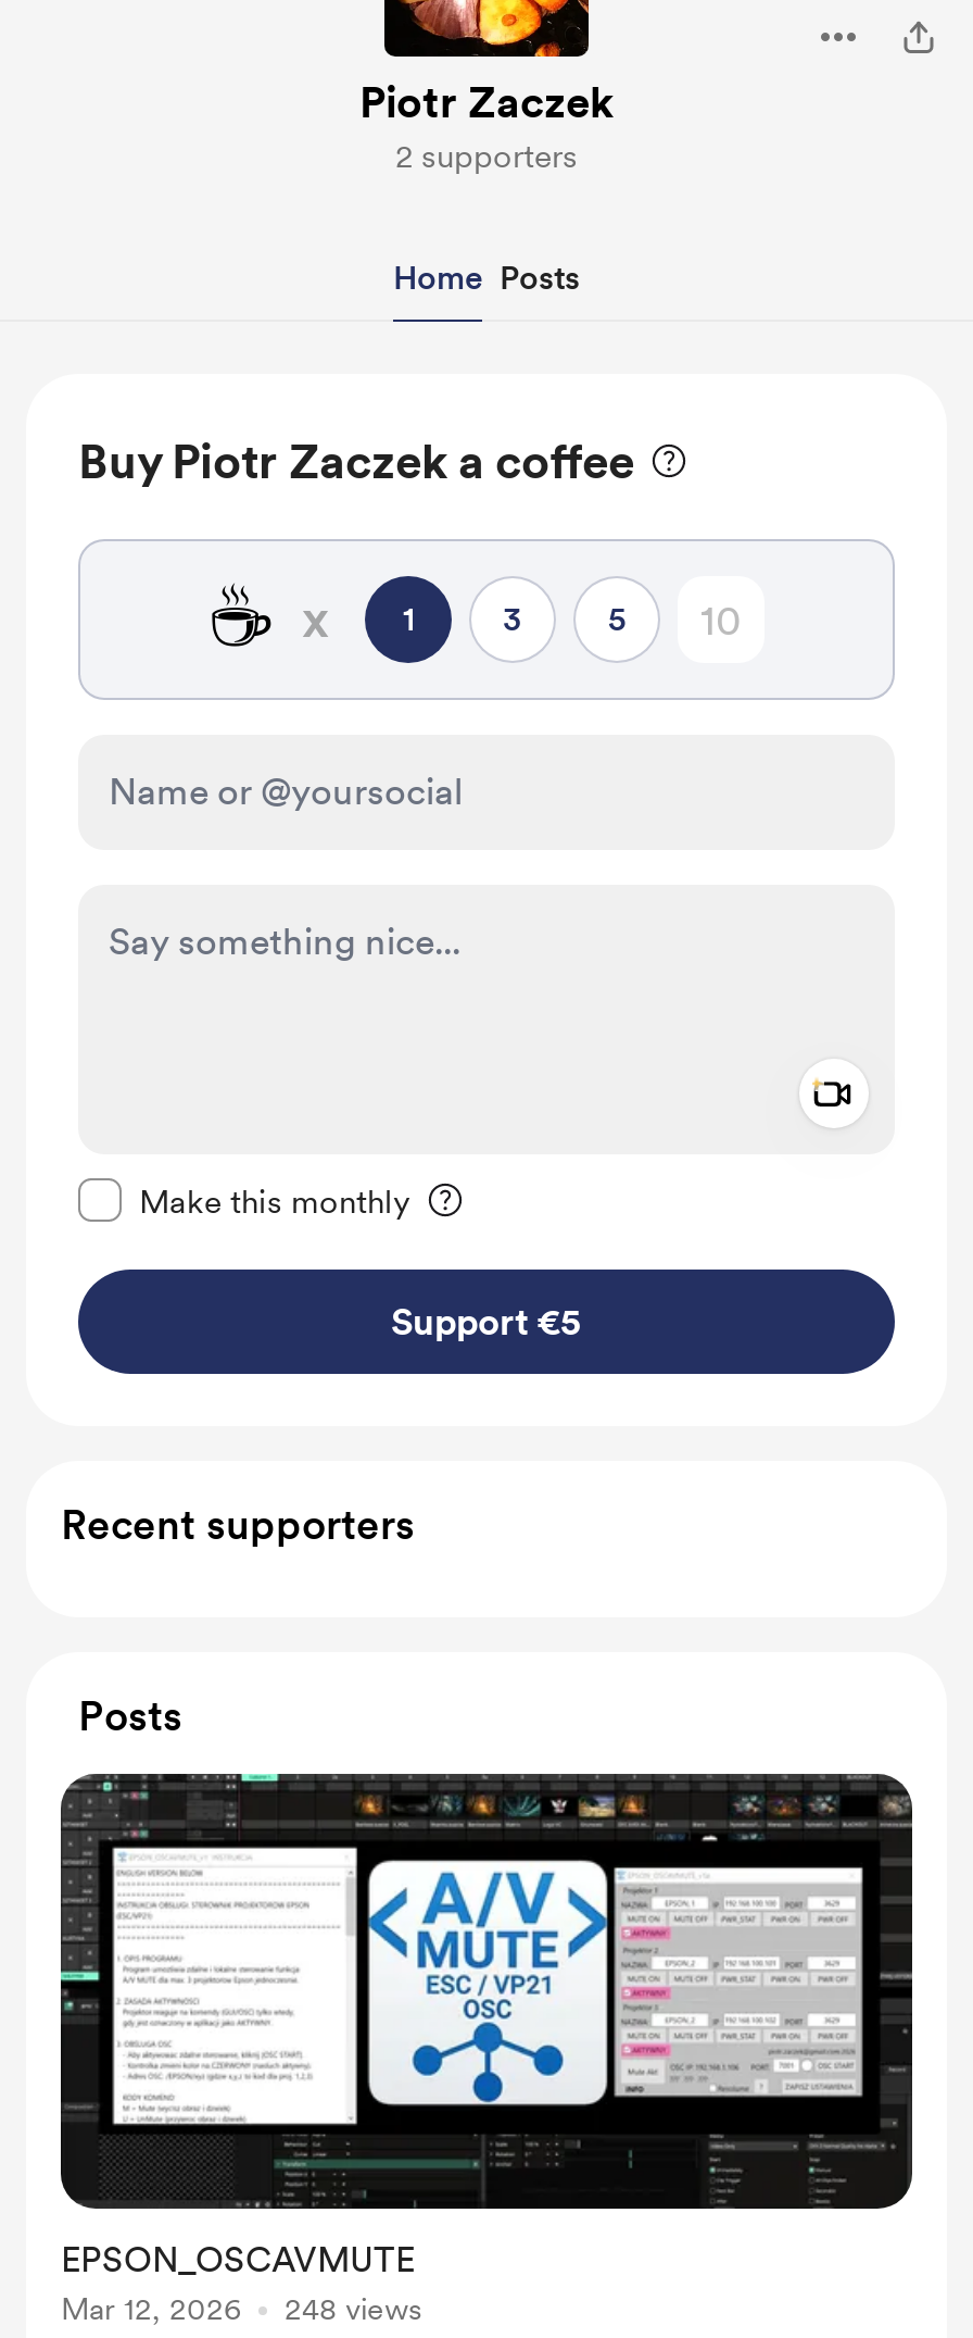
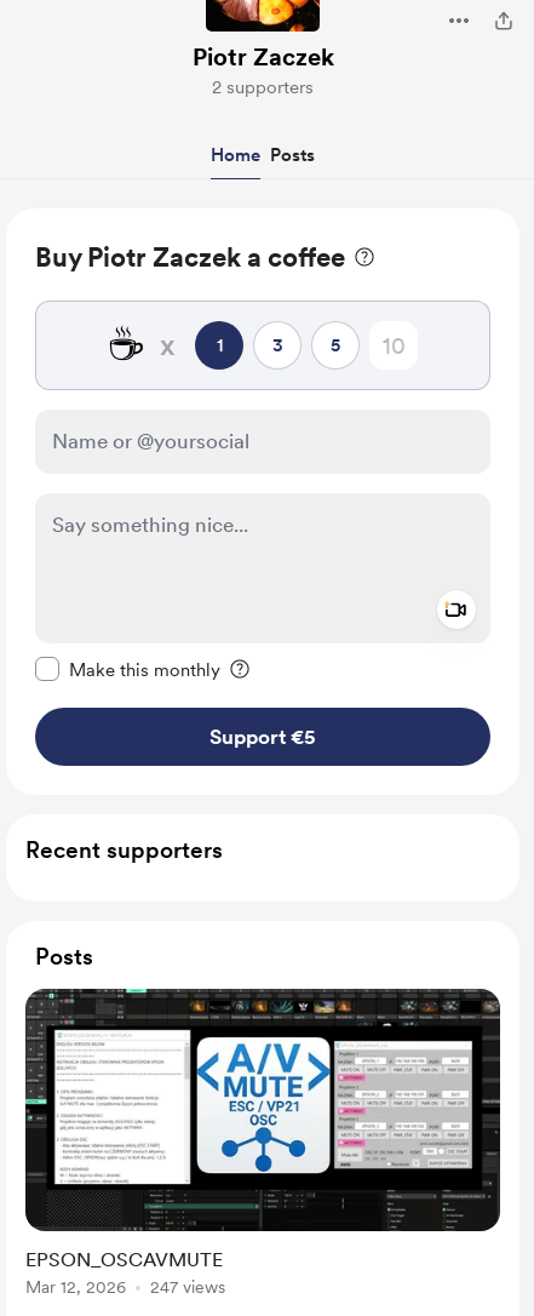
[61,2291,421,2326] Mar 12, 2026 248 views -> [25,1277,225,1297] Mar 12, 2026 247 views

